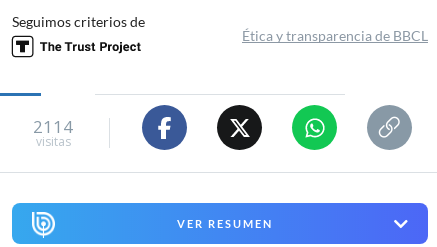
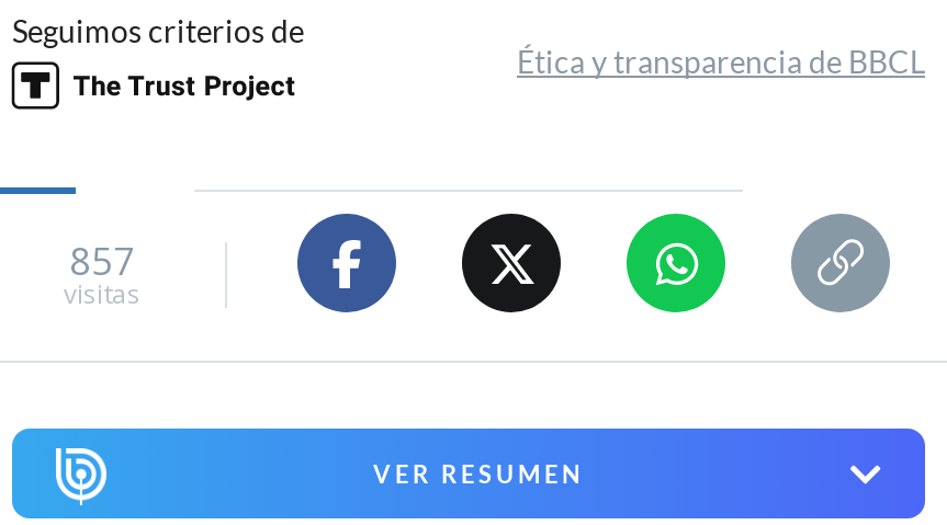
[33,115,73,138] 2114 -> [69,236,135,286] 857

